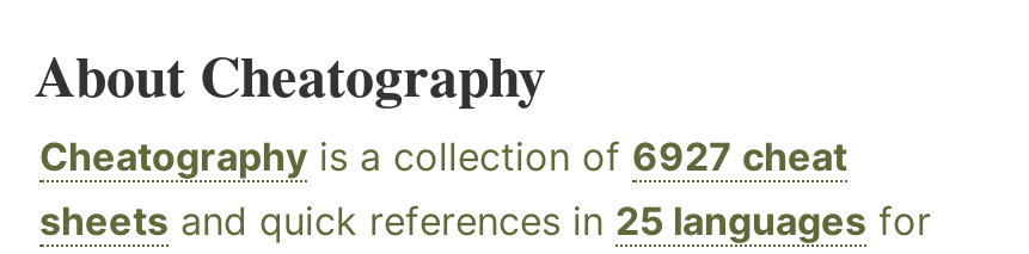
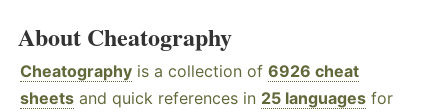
[39,133,847,180] Cheatography is a collection of 6927 cheat -> [20,61,359,81] Cheatography is a collection of 6926 cheat

